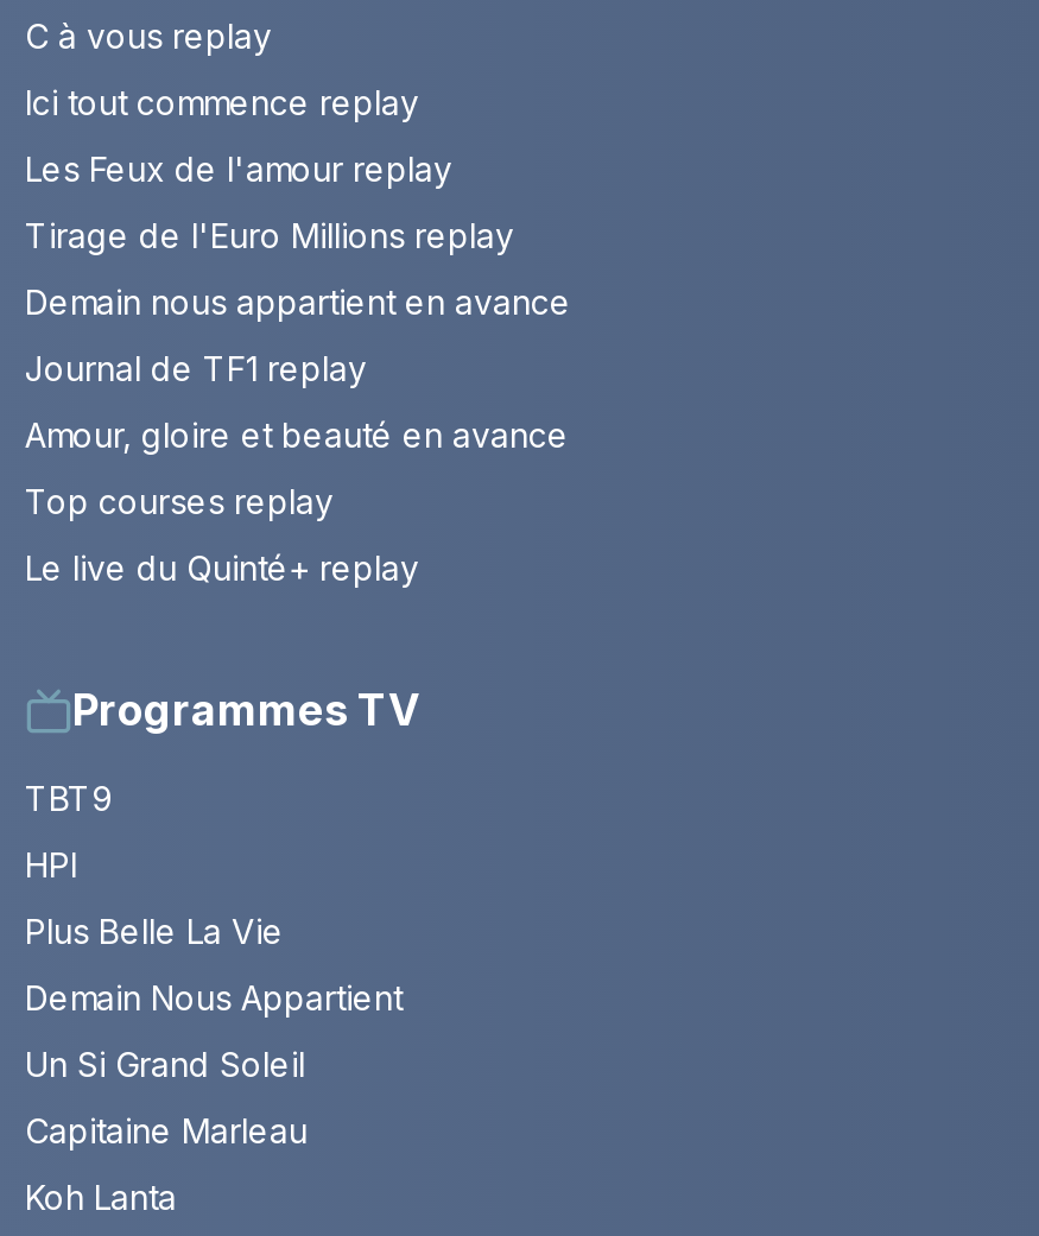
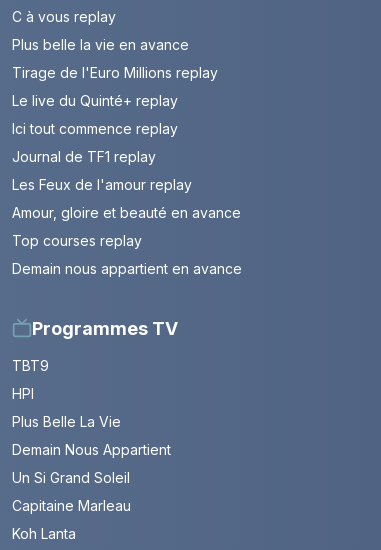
none -> [12,36,189,53] Plus belle la vie en avance
moved [25,82,419,123] -> [12,120,178,137]: Ici tout commence replay
moved [25,149,452,189] -> [12,176,192,193]: Les Feux de l'amour replay
moved [25,215,514,256] -> [12,64,218,81]: Tirage de l'Euro Millions replay
moved [25,282,571,322] -> [12,260,242,277]: Demain nous appartient en avance
moved [25,548,419,588] -> [12,92,178,109]: Le live du Quinté+ replay

